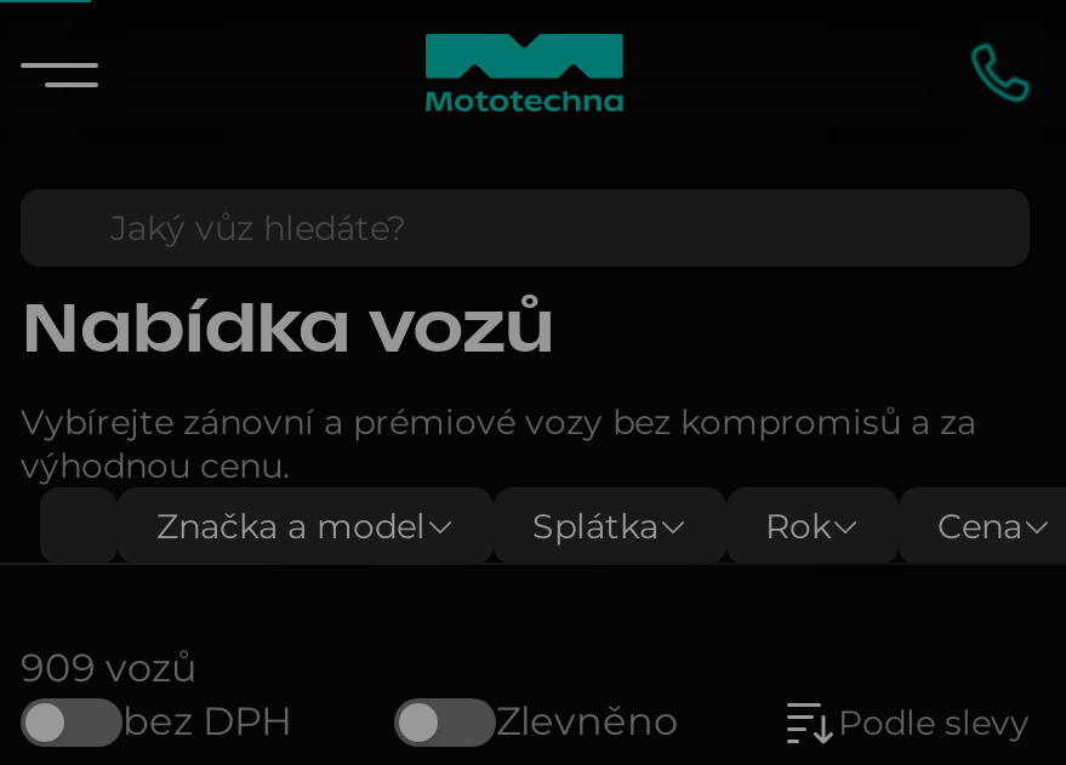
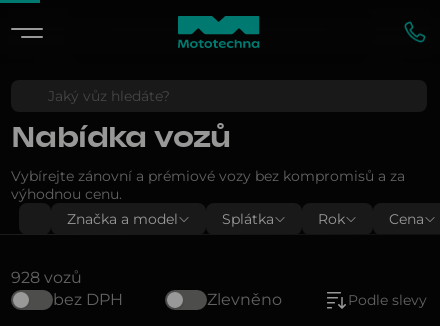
[21,645,198,691] 909 vozů -> [11,268,82,287] 928 vozů

